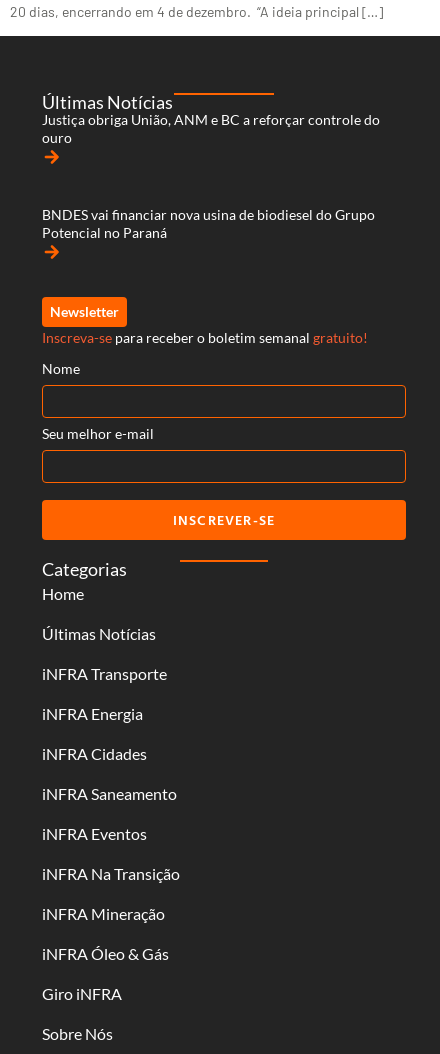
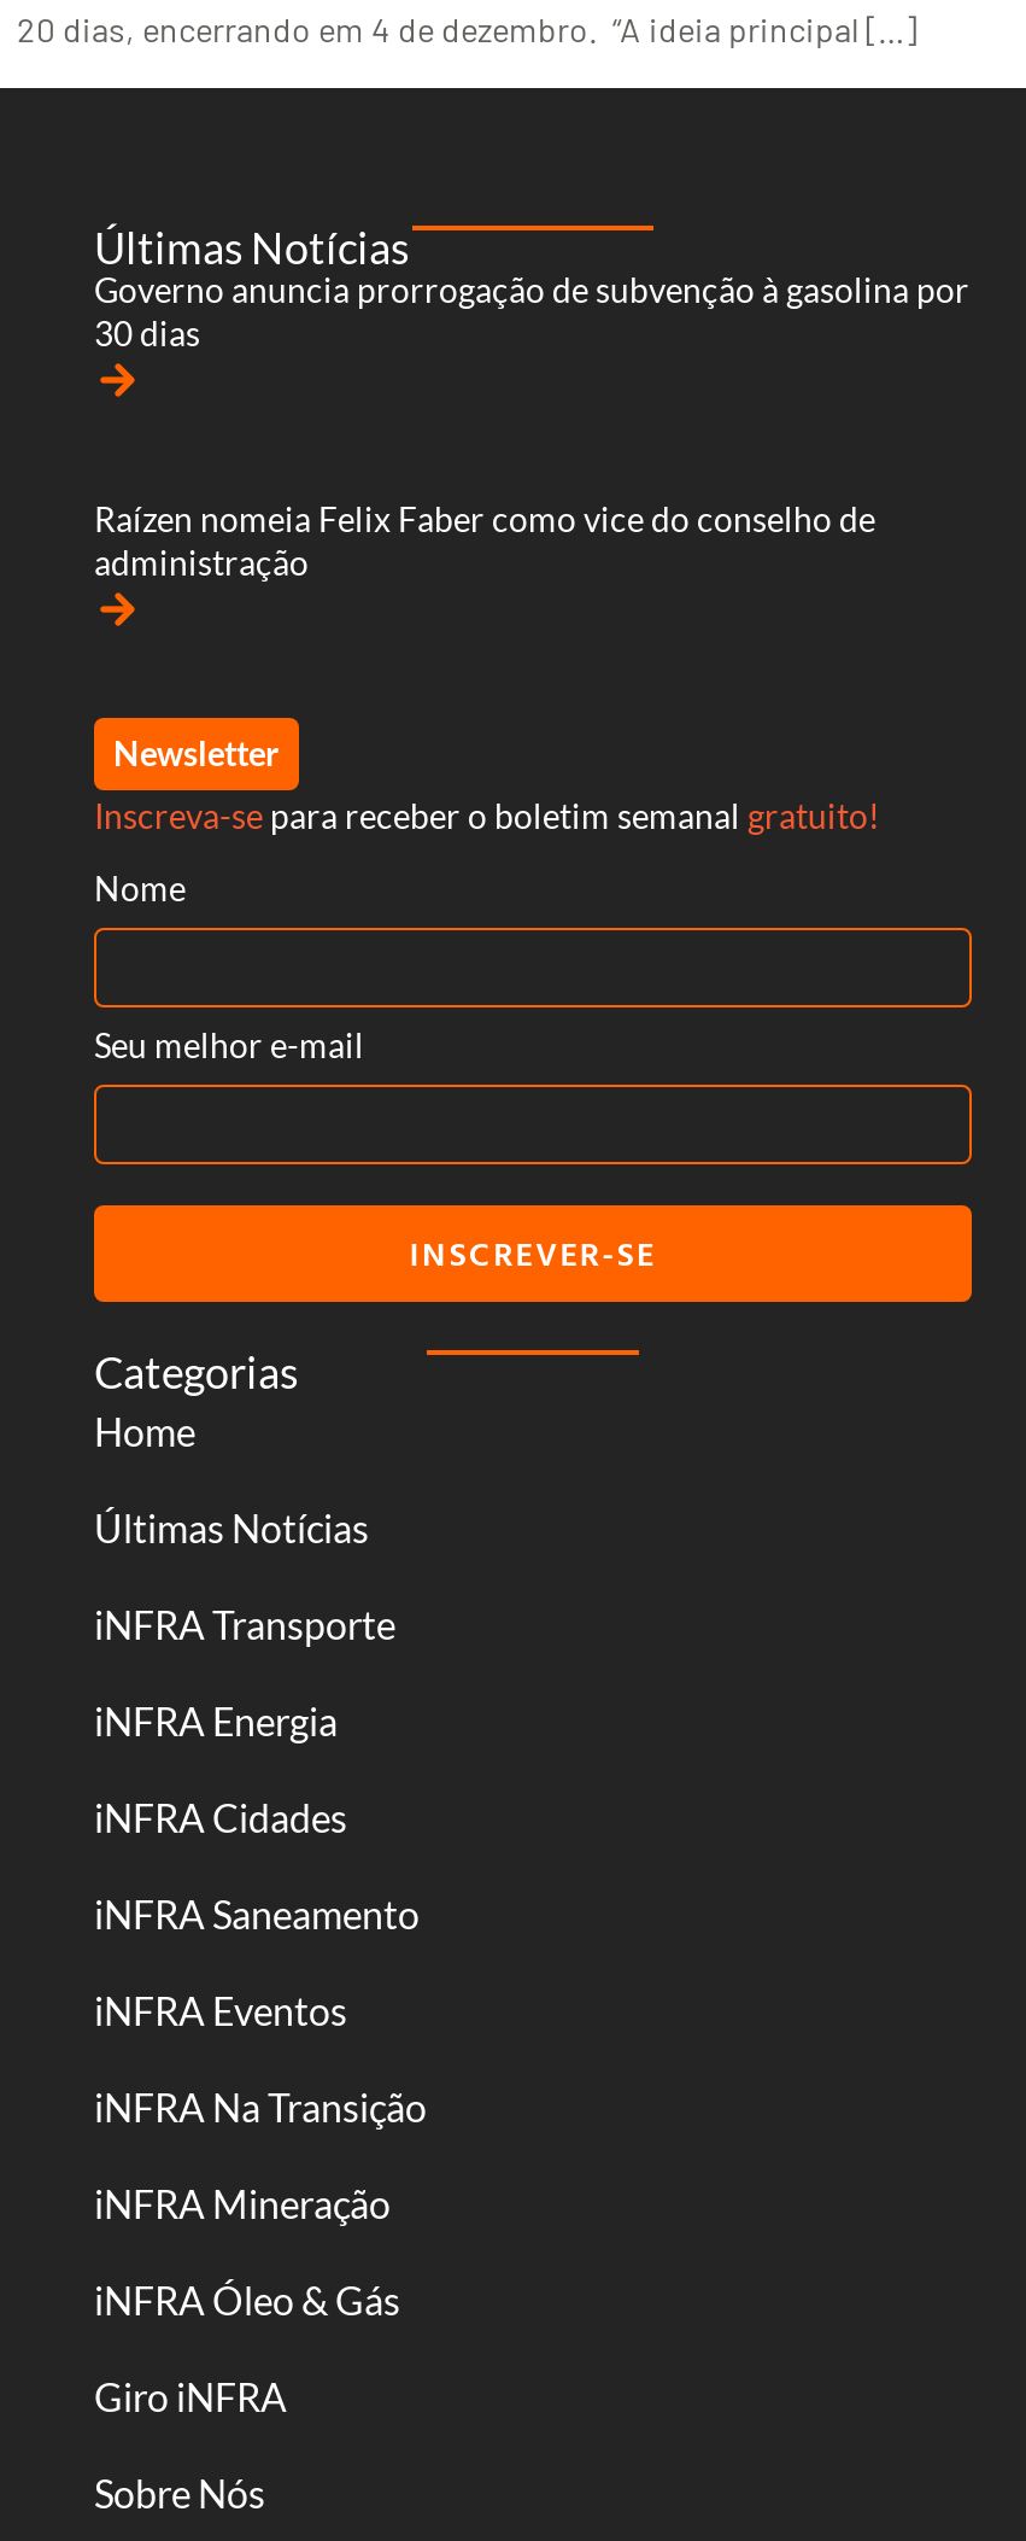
[42,111,380,146] Justiça obriga União, ANM e BC a reforçar controle do | ouro -> [94,269,969,353] Governo anuncia prorrogação de subvenção à gasolina por | 30 dias
[42,206,375,241] BNDES vai financiar nova usina de biodiesel do Grupo | Potencial no Paraná -> [94,498,875,583] Raízen nomeia Felix Faber como vice do conselho de | administração

